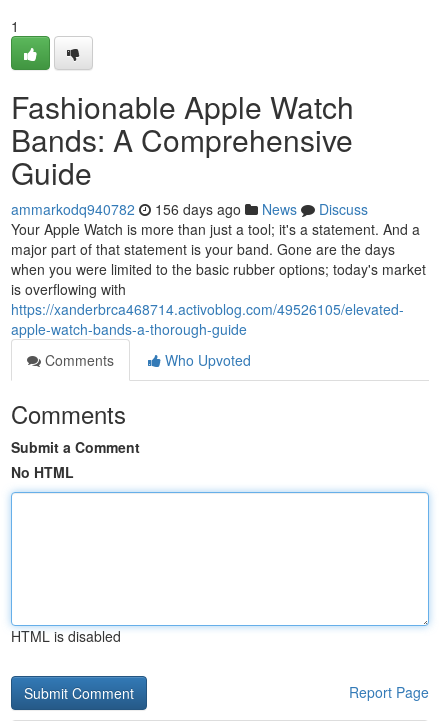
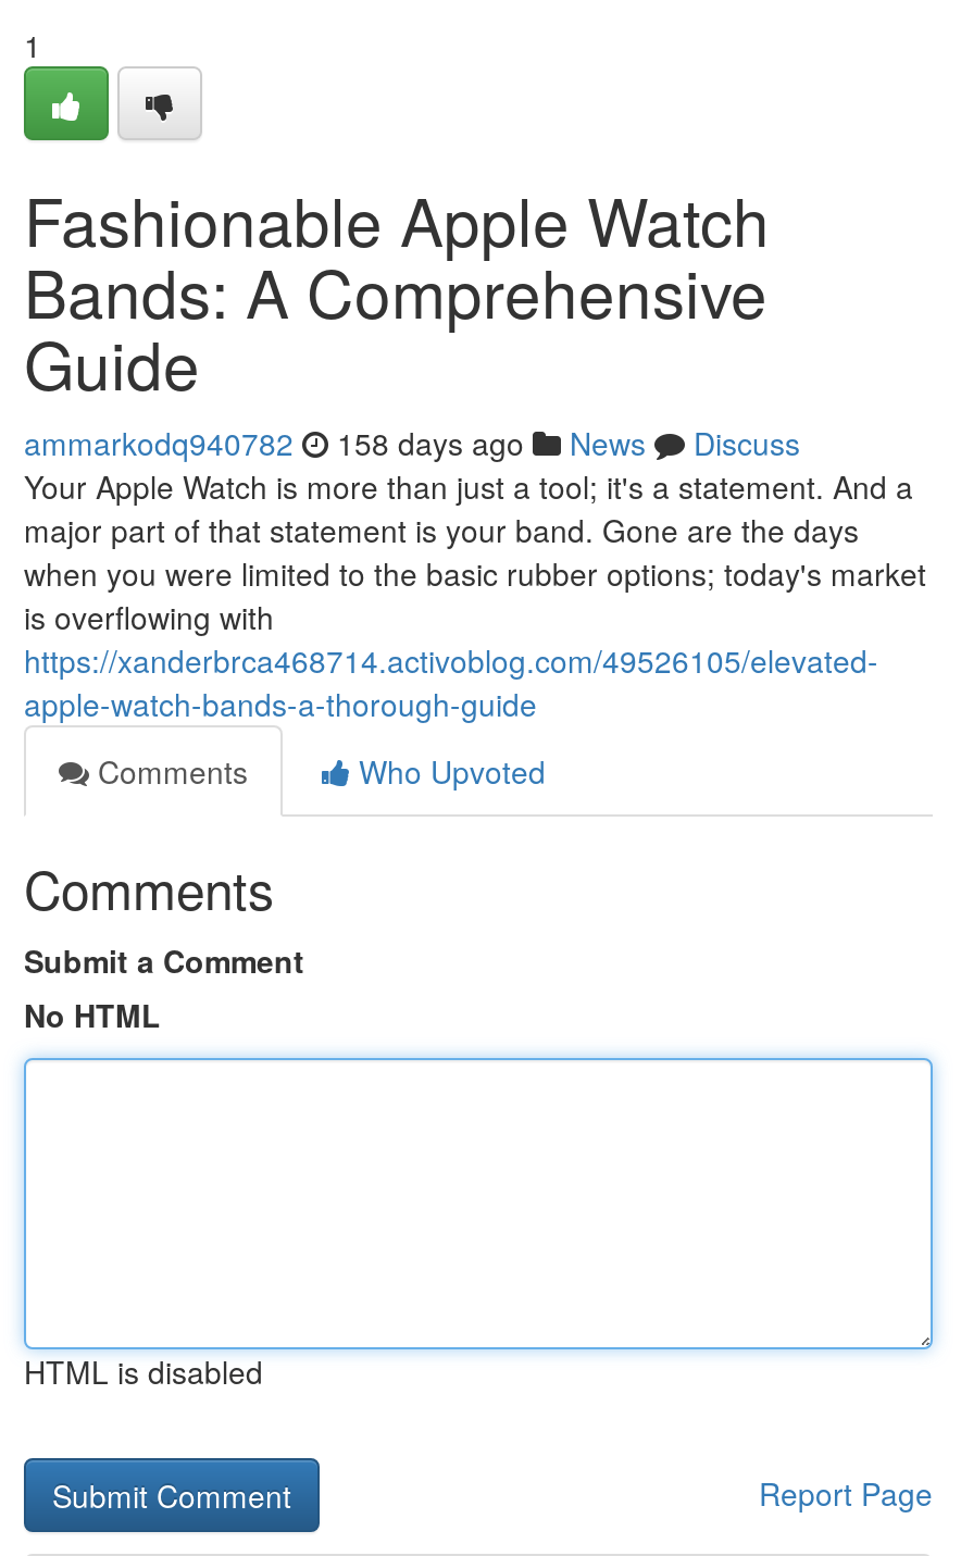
[11,199,368,219] ammarkodq940782 156 days ago News Discuss -> [24,421,800,464] ammarkodq940782 158 days ago News Discuss

